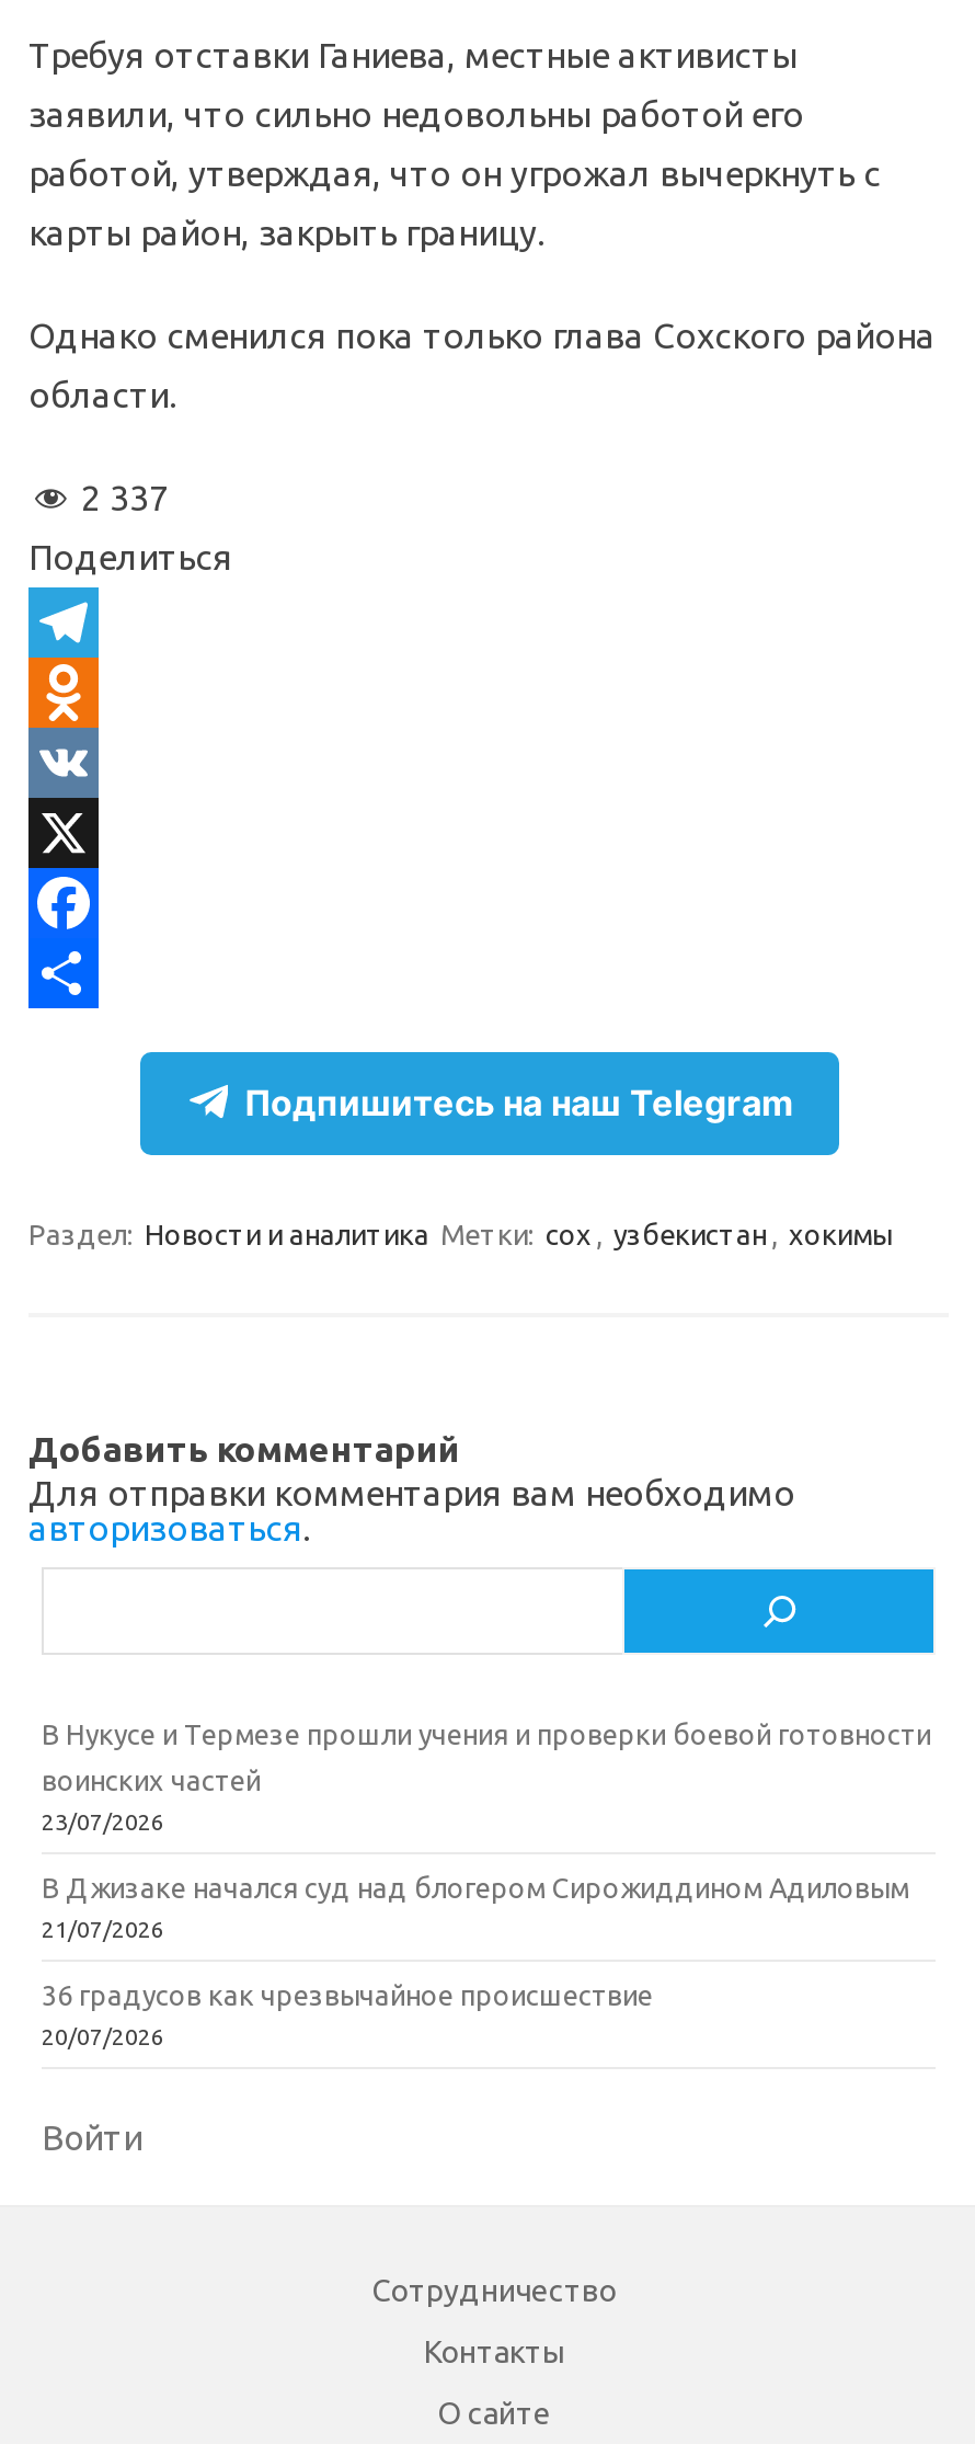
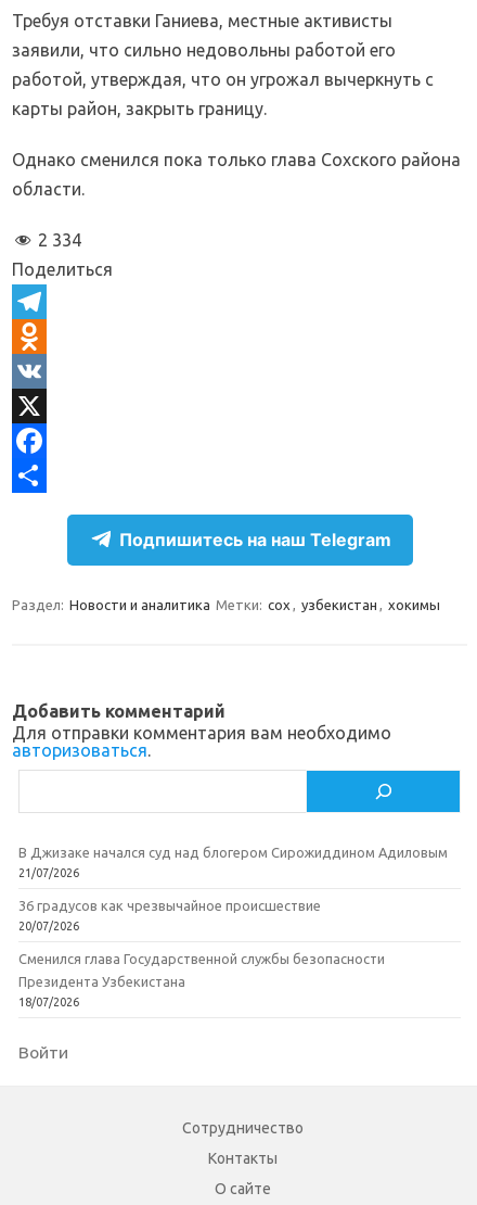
[81,478,169,517] 2 337 -> [38,230,81,250] 2 334
[42,1718,931,1835] В Нукусе и Термезе прошли учения и проверки боевой готовности | воинских частей | 23/07/2026 -> none
moved [42,1872,909,2049] -> [18,845,448,933]: В Джизаке начался суд над блогером Сирожиддином Адиловым | 21/07/2026 | 36 градусов как чрезвычайное происшествие | 20/07/2026
none -> [18,951,385,1009] Сменился глава Государственной службы безопасности | Президента Узбекистана | 18/07/2026

